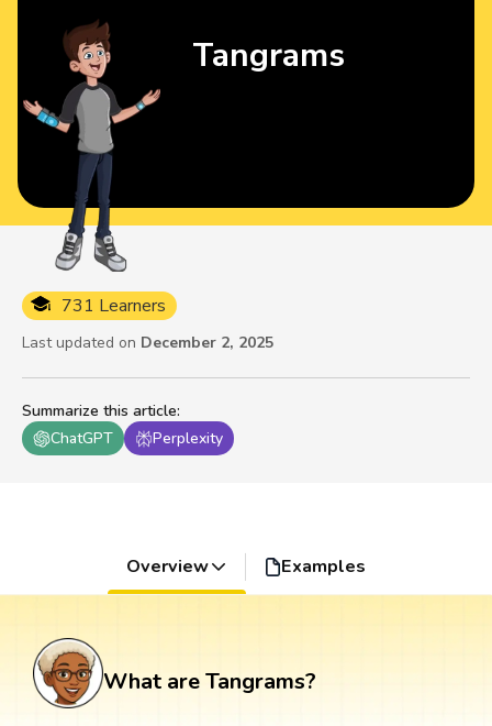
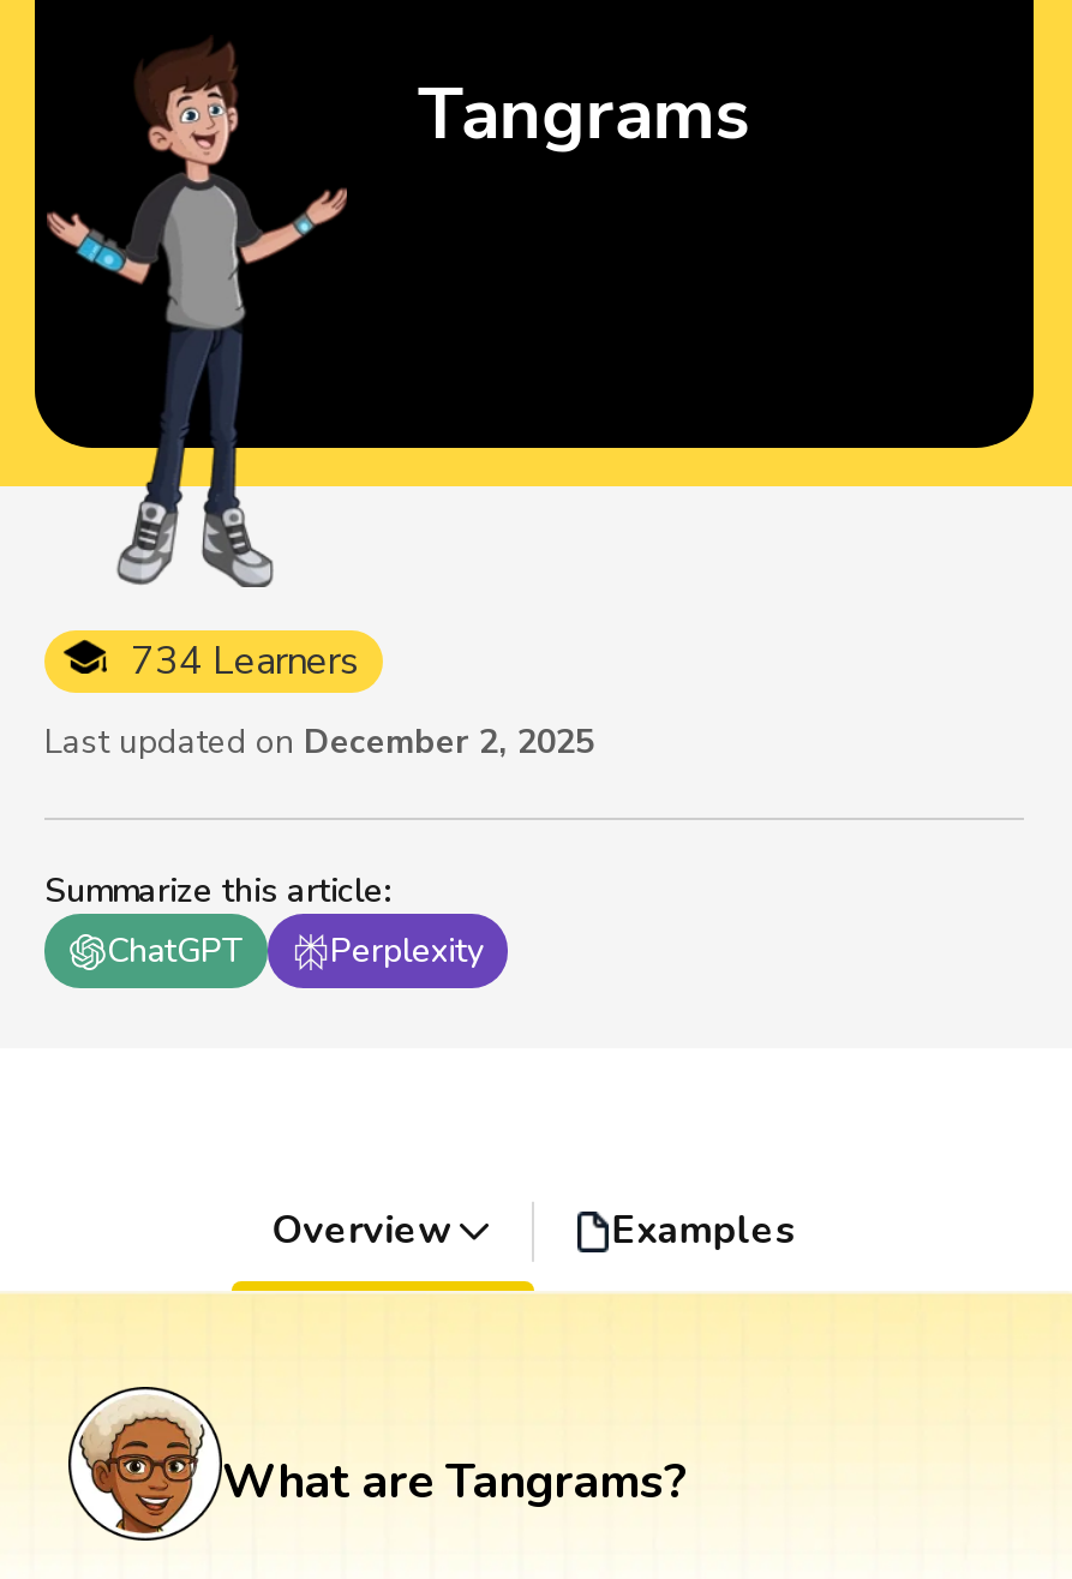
[62,294,166,318] 731 Learners -> [131,636,359,689] 734 Learners

